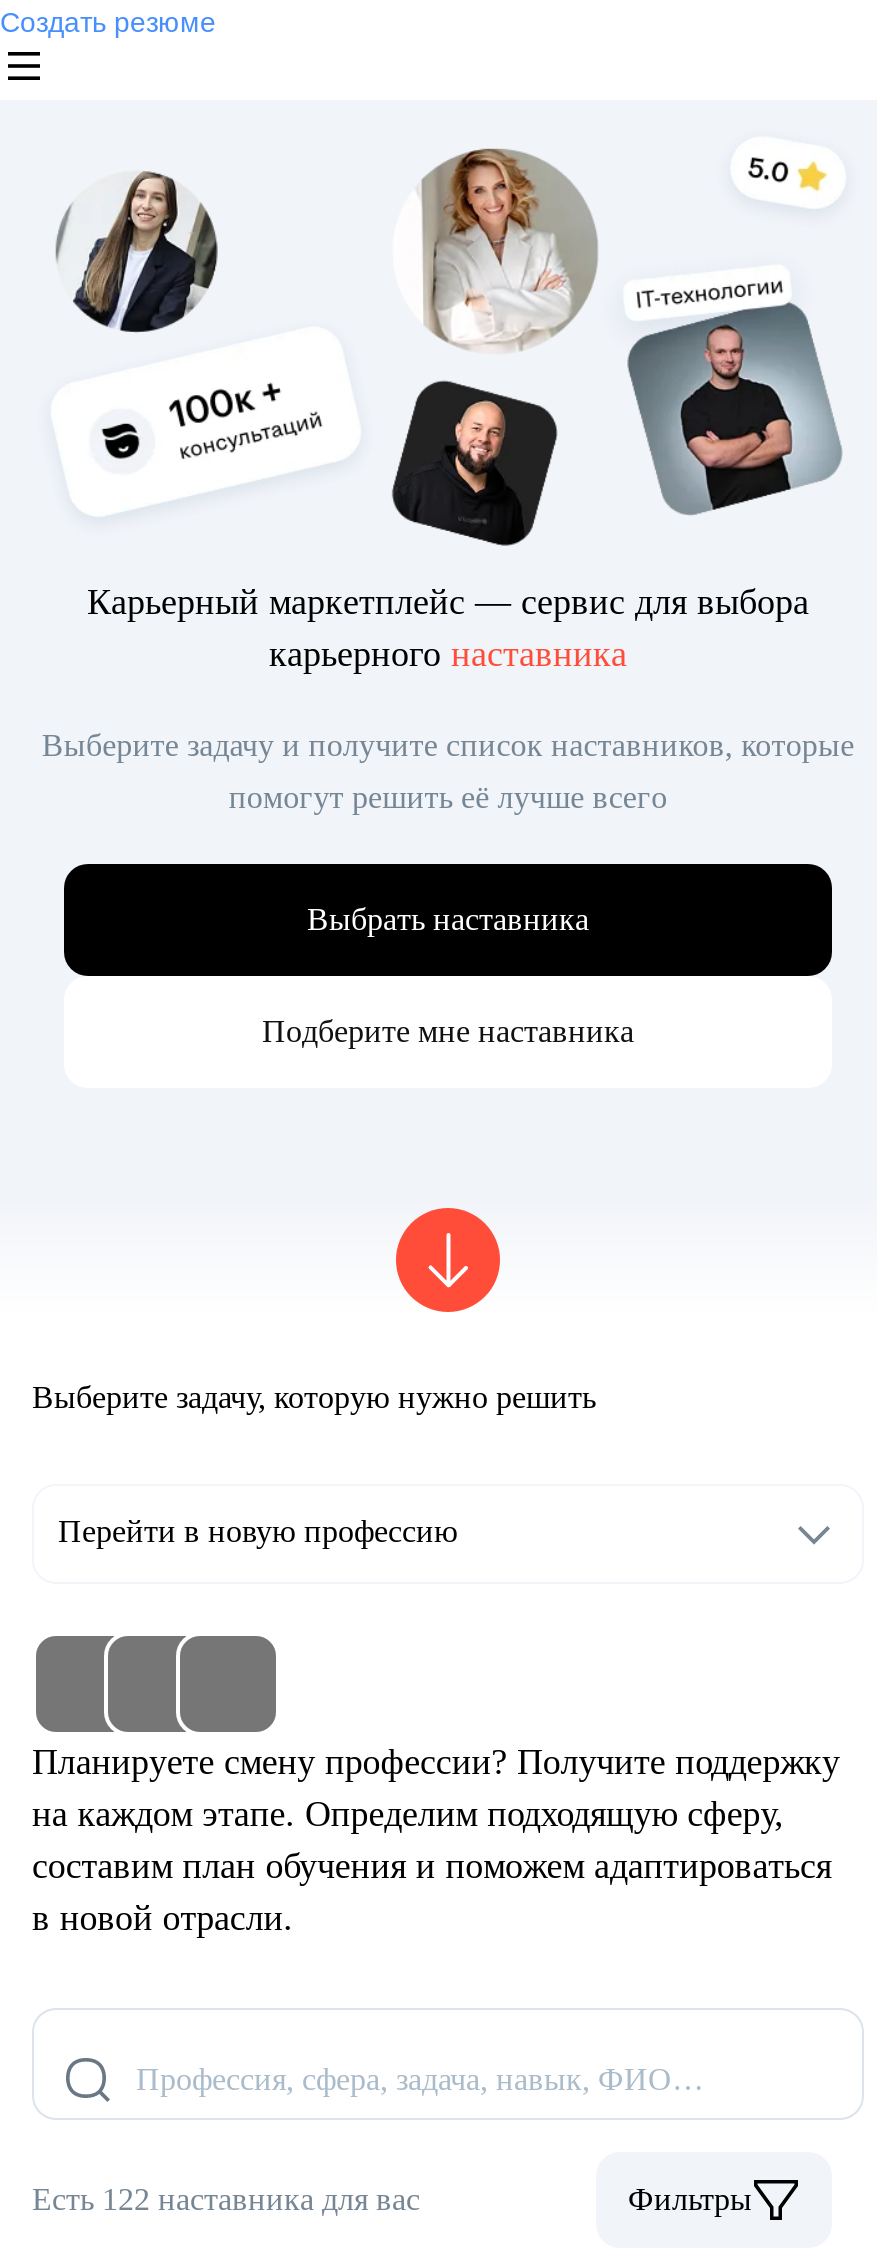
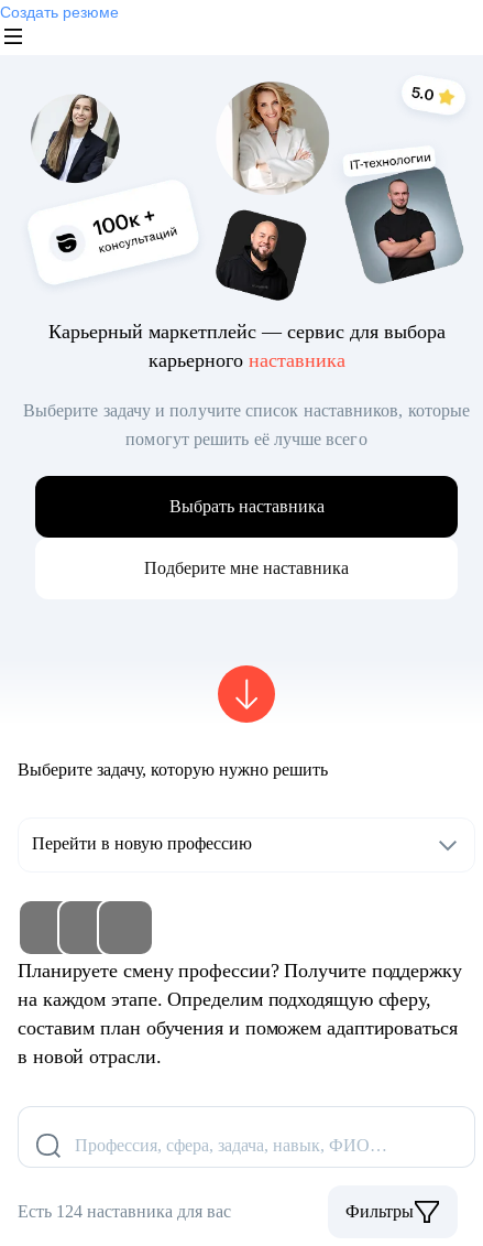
[32,2182,420,2216] Есть 122 наставника для вас -> [18,1202,231,1221] Есть 124 наставника для вас

